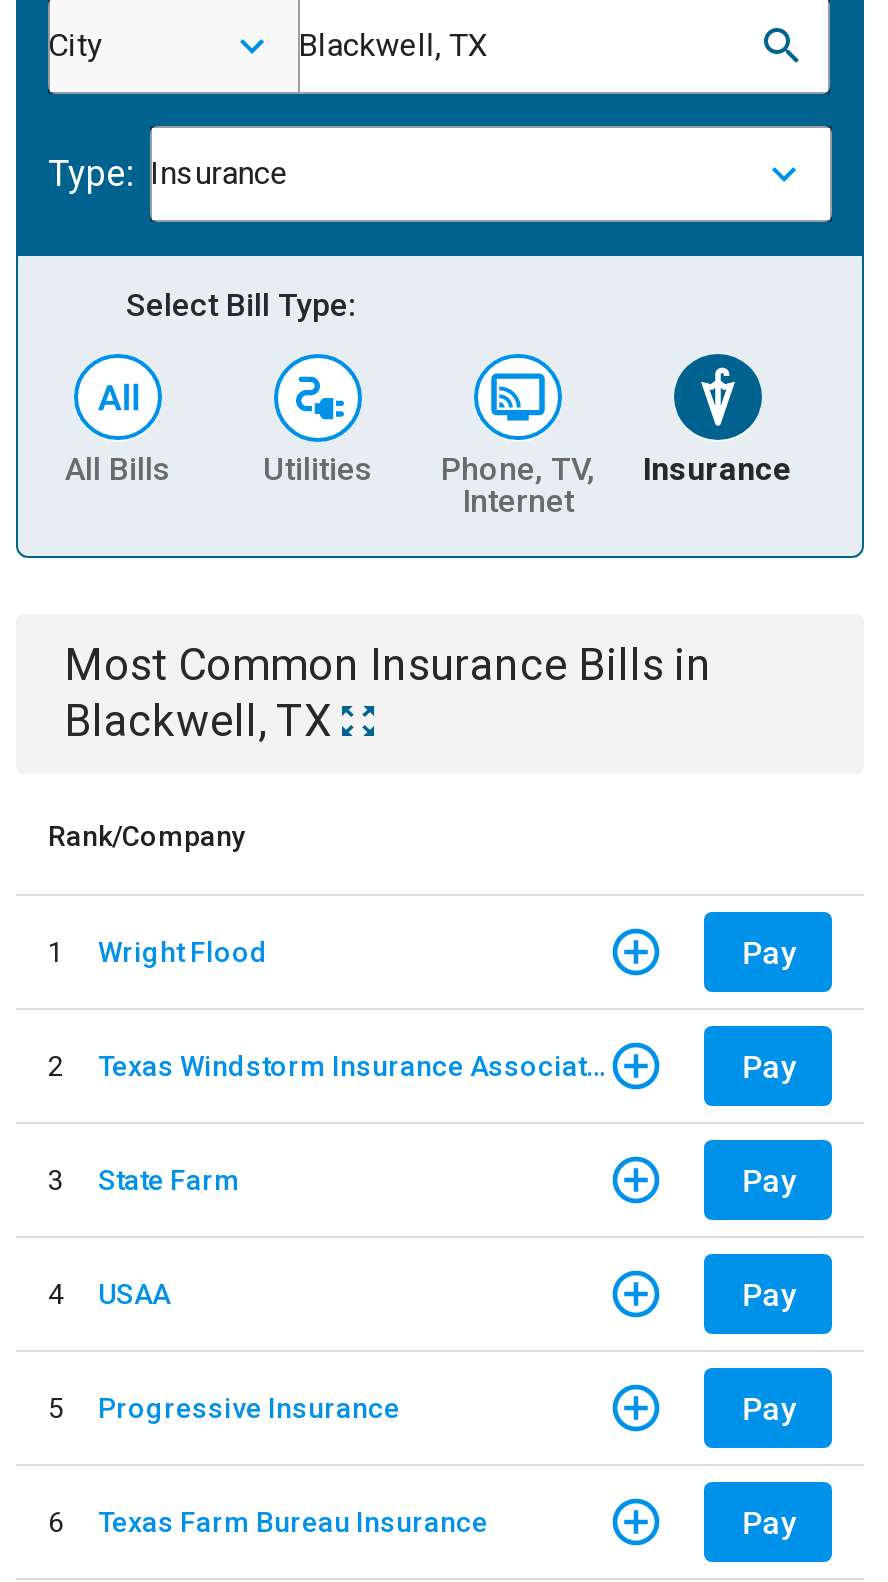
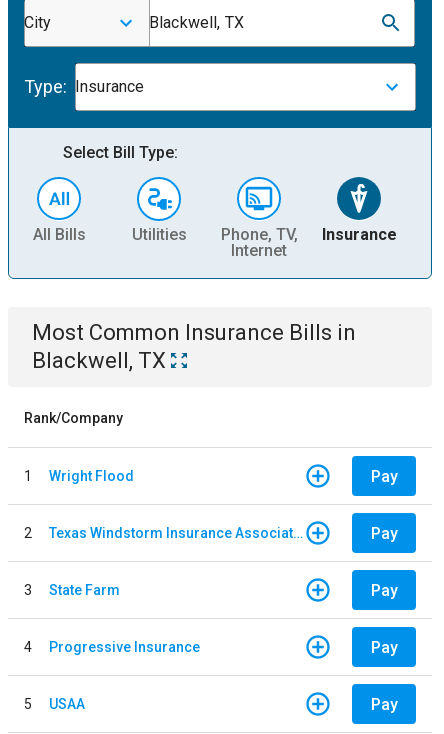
[48,1275,796,1423] USAA | Pay | 5 -> none
[48,1505,488,1537] 6 | Texas Farm Bureau Insurance -> [24,695,85,711] 5 | USAA

